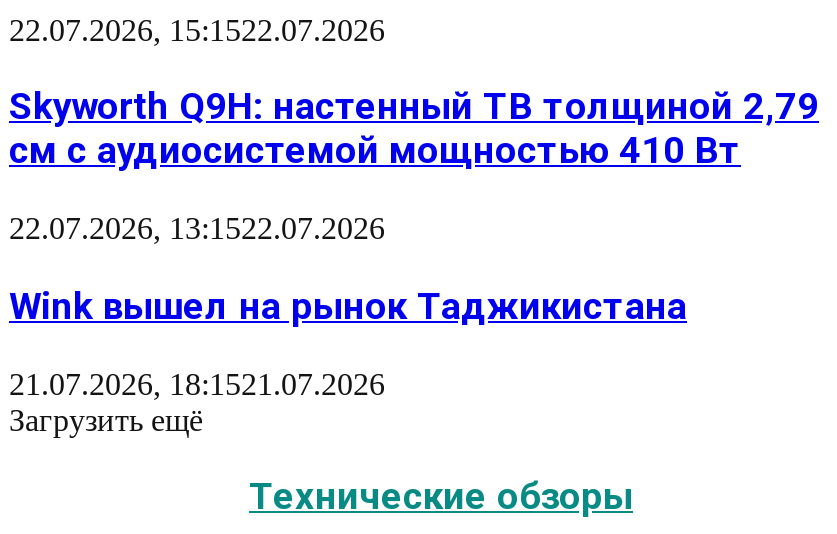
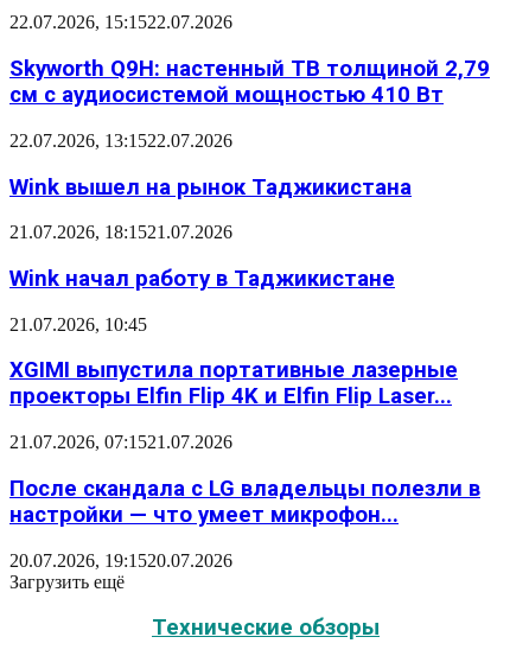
none -> [9,266,480,570] Wink начал работу в Таджикистане | 21.07.2026, 10:45 | XGIMI выпустила портативные лазерные | проекторы Elfin Flip 4K и Elfin Flip Laser... | 21.07.2026, 07:1521.07.2026 | После скандала с LG владельцы полезли в | настройки — что умеет микрофон... | 20.07.2026, 19:1520.07.2026

